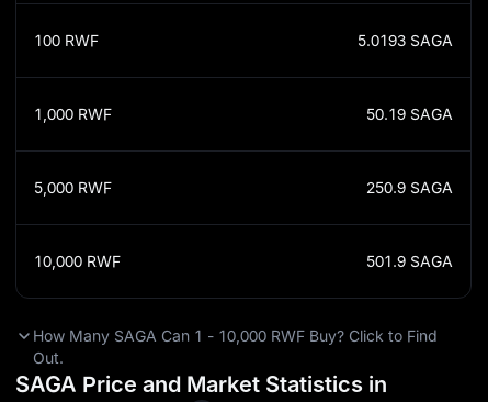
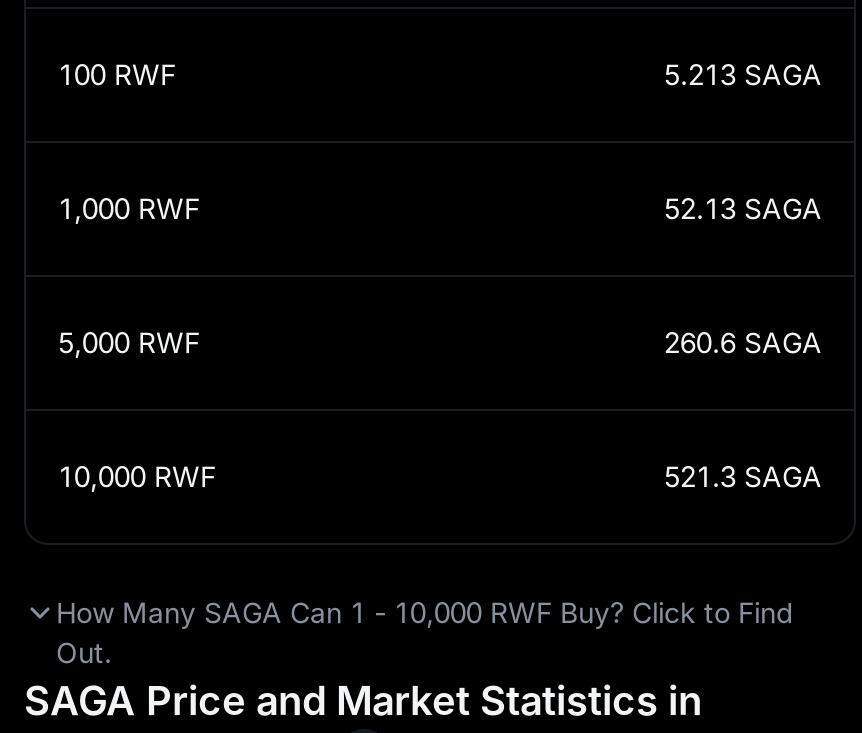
[358,31,453,49] 5.0193 SAGA -> [664,57,822,91] 5.213 SAGA
[366,104,453,123] 50.19 SAGA -> [664,191,822,225] 52.13 SAGA
[366,178,453,197] 250.9 SAGA -> [664,325,822,359] 260.6 SAGA
[366,252,453,270] 501.9 SAGA -> [664,459,822,493] 521.3 SAGA

